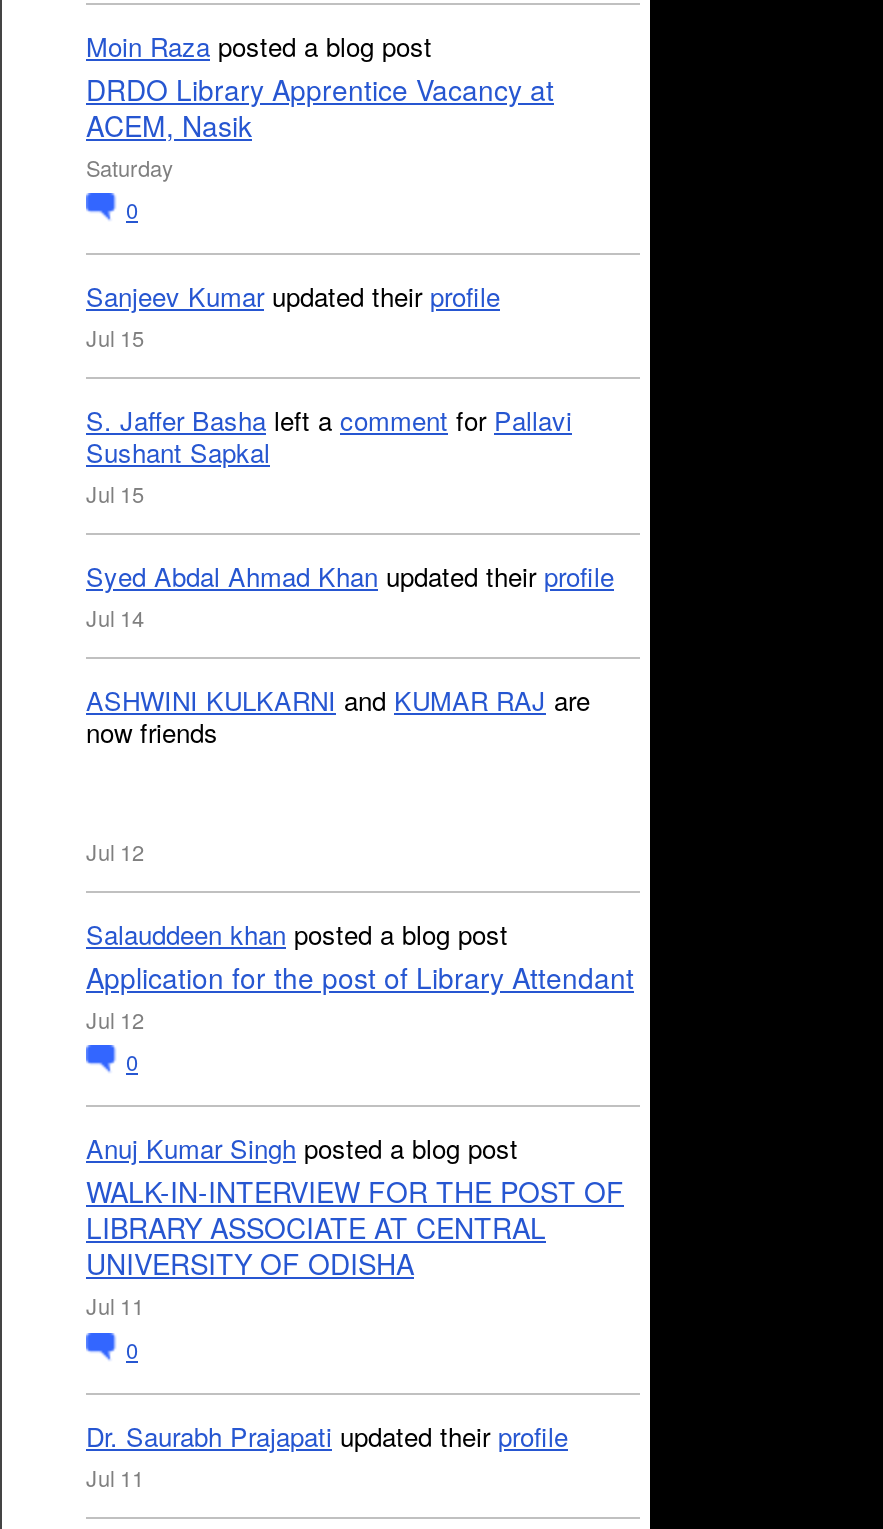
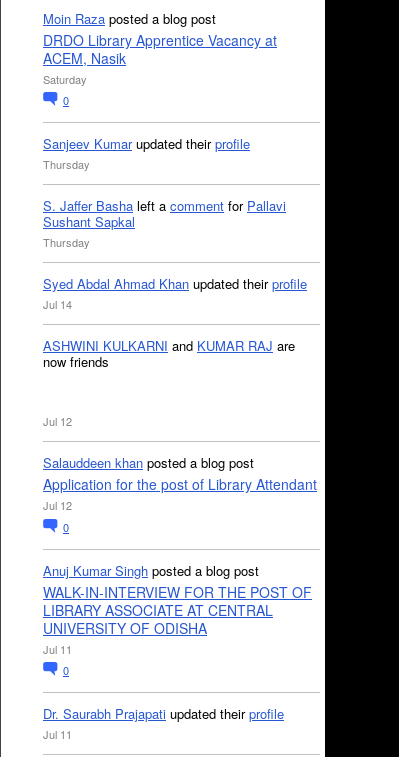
[86,321,144,353] Jul 15 -> [43,156,90,172] Thursday
[86,477,144,509] Jul 15 -> [43,234,90,250] Thursday

